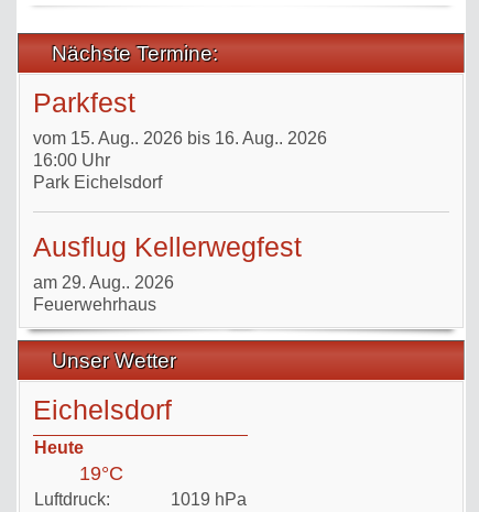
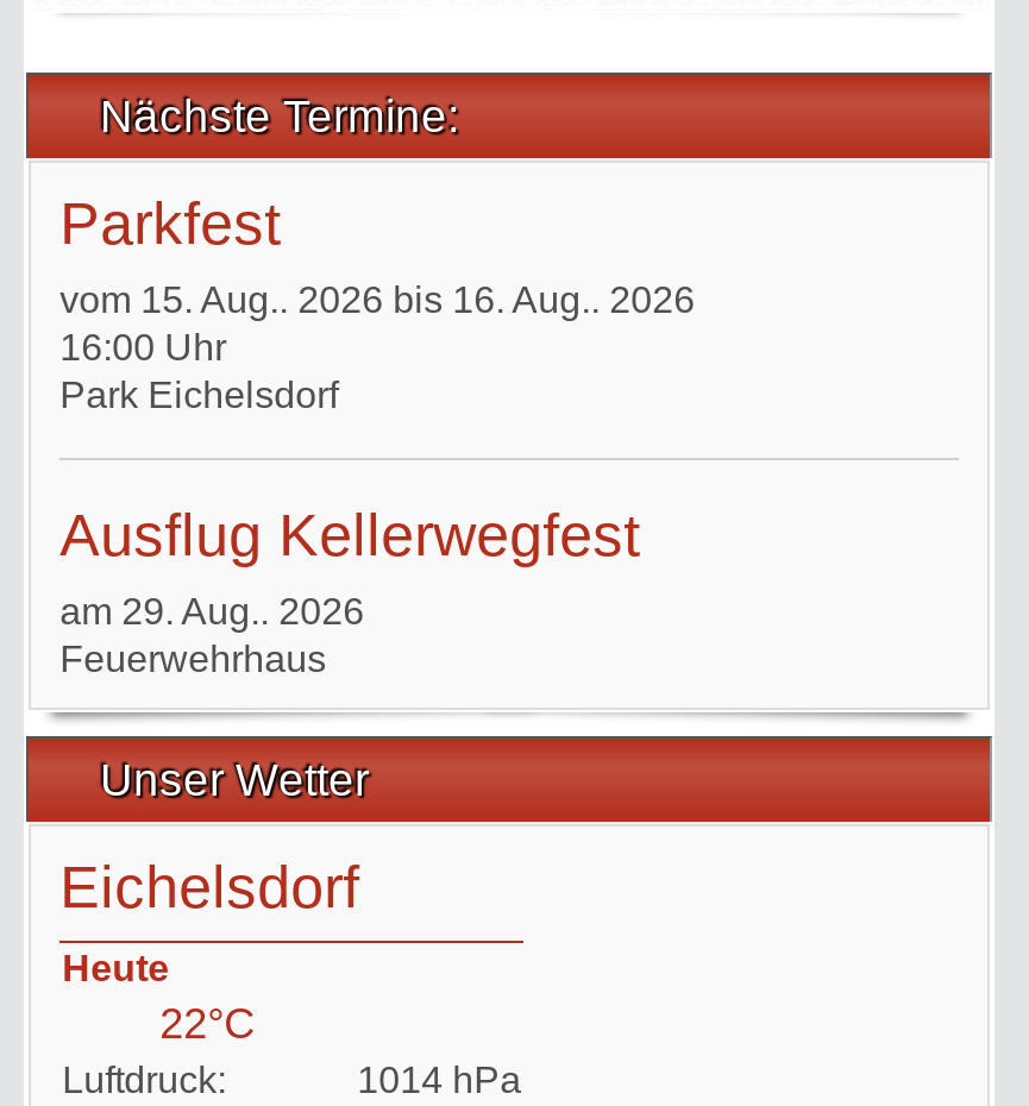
[79,462,123,484] 19°C -> [160,999,255,1047] 22°C
[171,490,247,509] 1019 hPa -> [357,1058,521,1099] 1014 hPa

